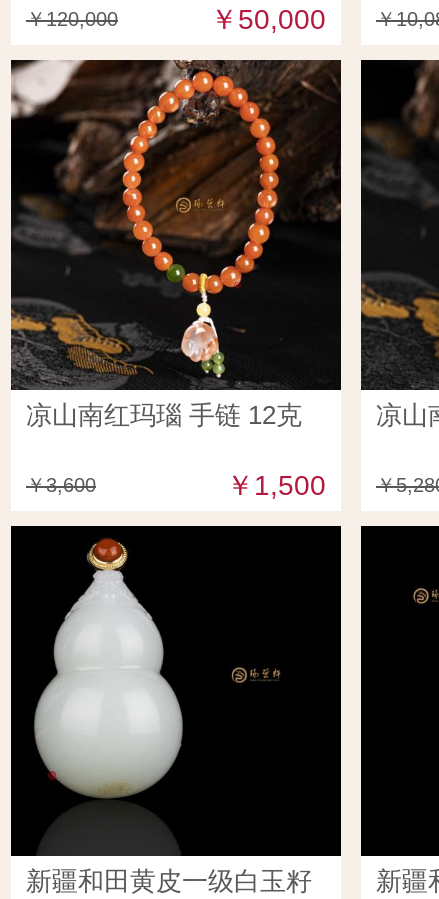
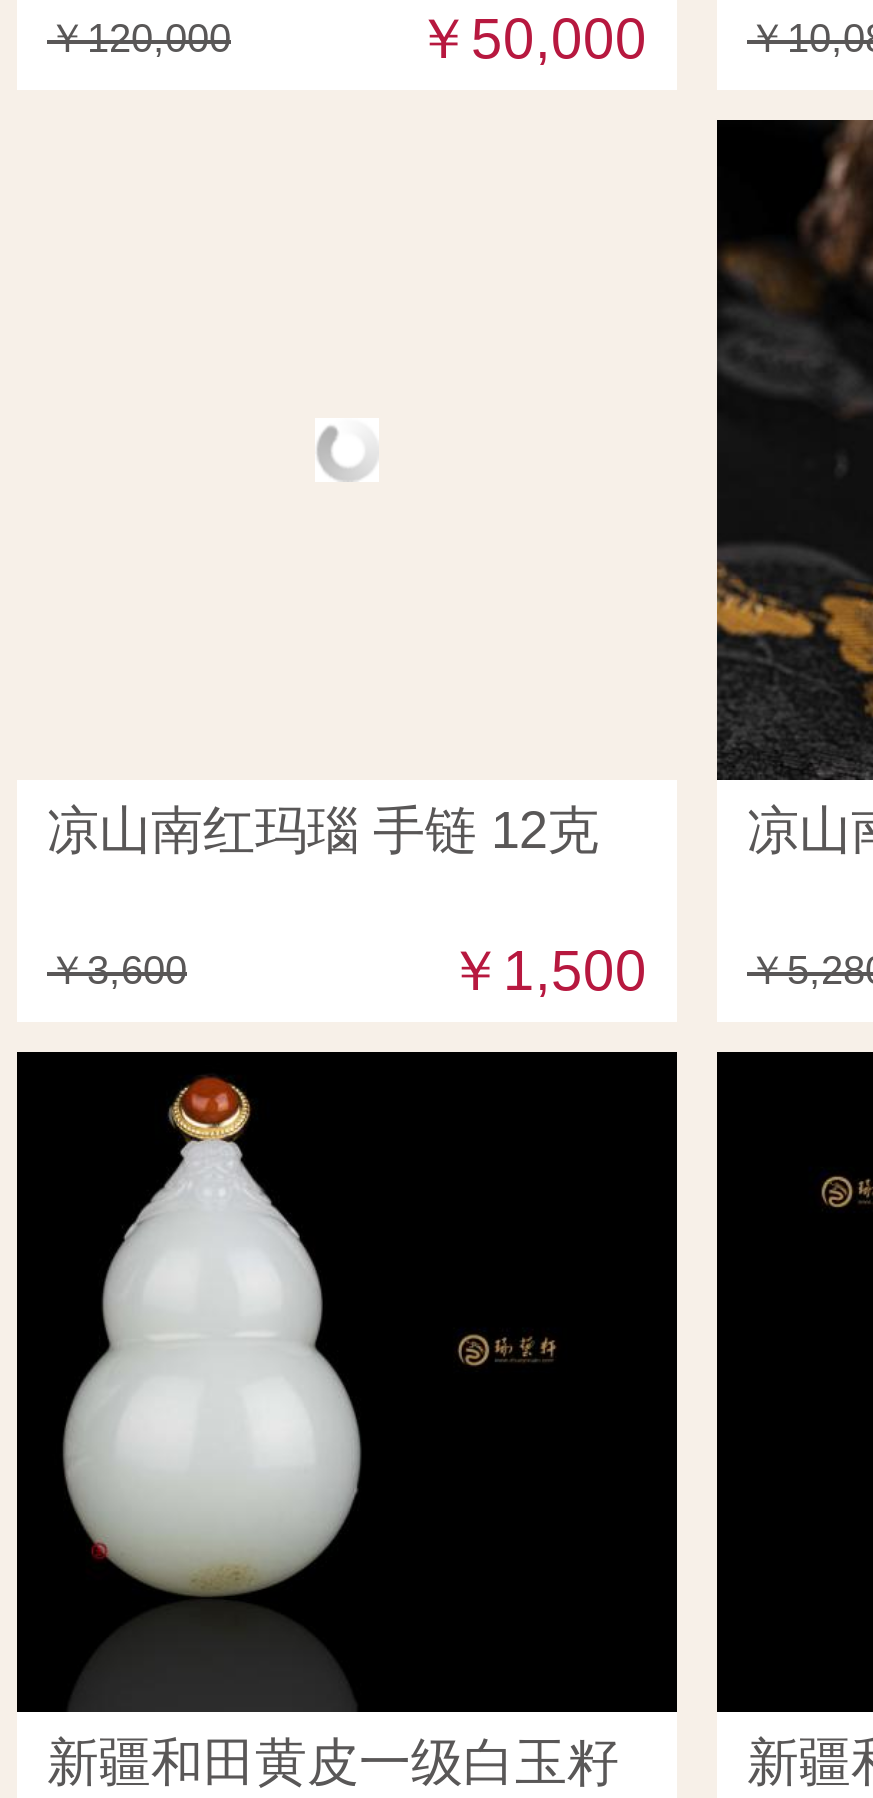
[10,59,342,391] [image] -> none

